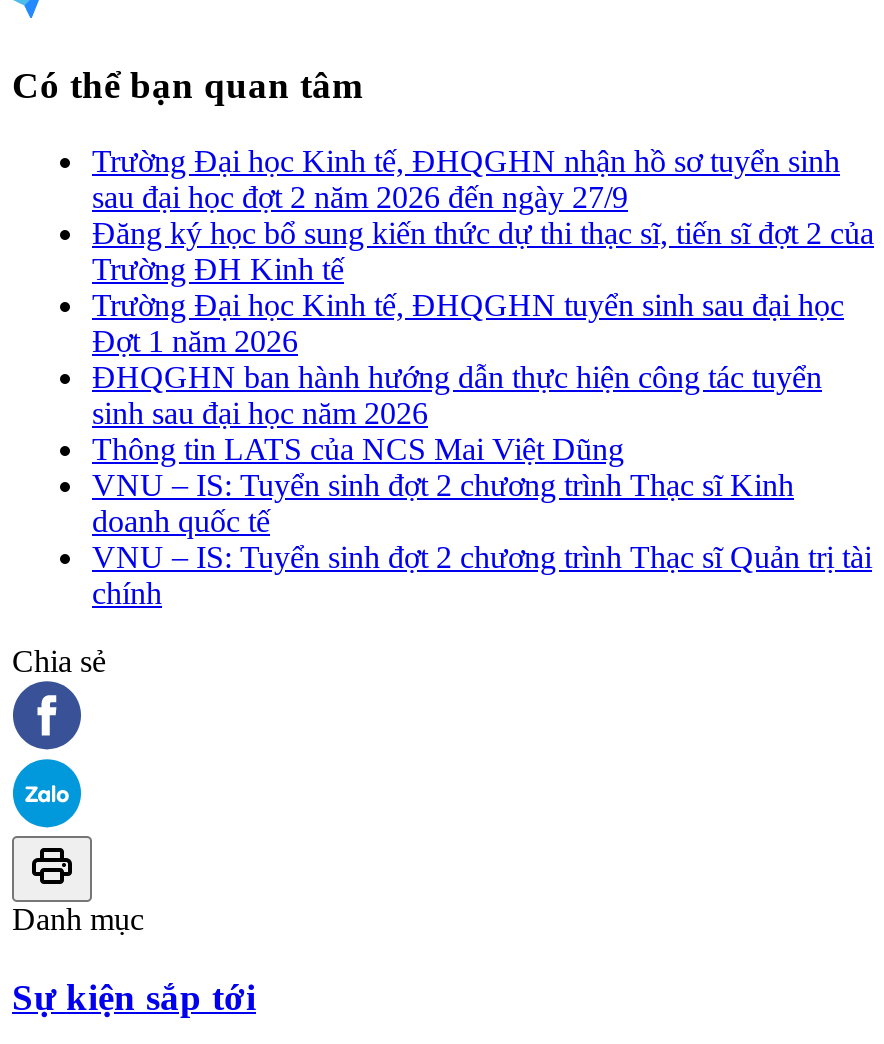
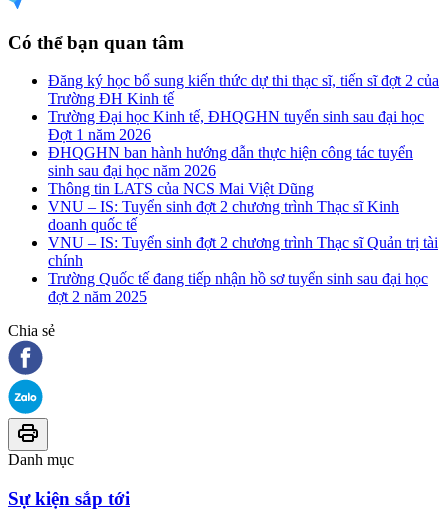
[92,144,840,214] Trường Đại học Kinh tế, ĐHQGHN nhận hồ sơ tuyển sinh | sau đại học đợt 2 năm 2026 đến ngày 27/9 -> none
moved [92,216,874,610] -> [48,72,439,269]: Đăng ký học bổ sung kiến thức dự thi thạc sĩ, tiến sĩ đợt 2 của | Trường ĐH Kinh tế | Trường Đại học Kinh tế, ĐHQGHN tuyển sinh sau đại học | ... | VNU – IS: Tuyển sinh đợt 2 chương trình Thạc sĩ Quản trị tài | chính
none -> [48,270,428,305] Trường Quốc tế đang tiếp nhận hồ sơ tuyển sinh sau đại học | đợt 2 năm 2025

